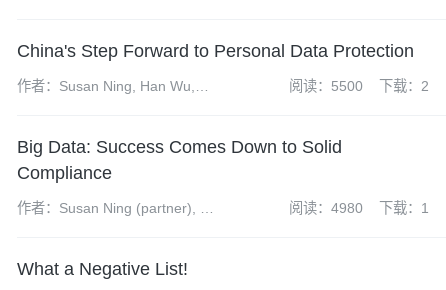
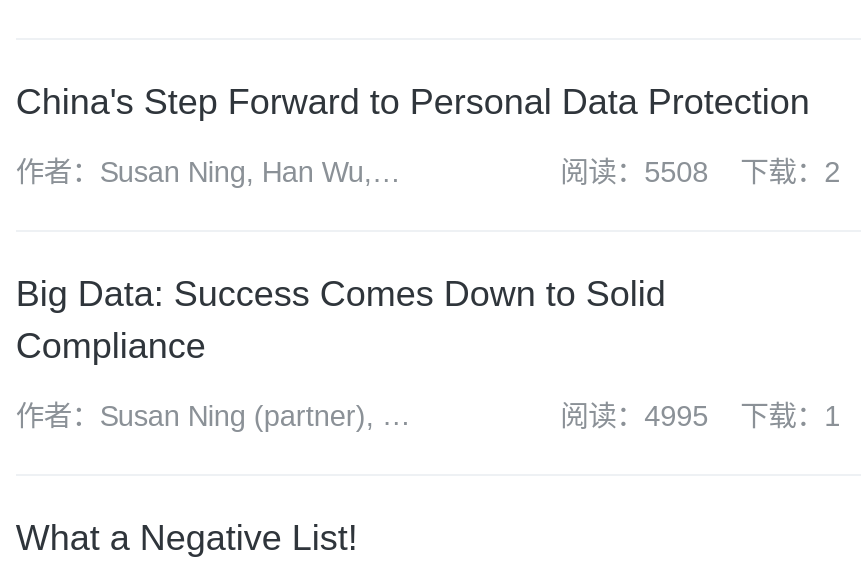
[289,78,429,94] 阅读：5500 下载：2 -> [560,156,840,188] 阅读：5508 下载：2
[289,200,429,216] 阅读：4980 下载：1 -> [560,399,840,431] 阅读：4995 下载：1

